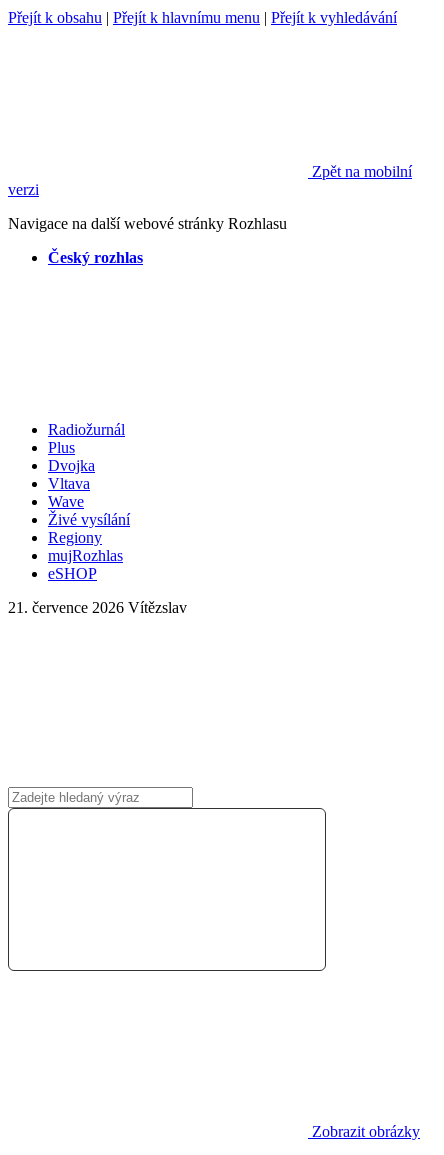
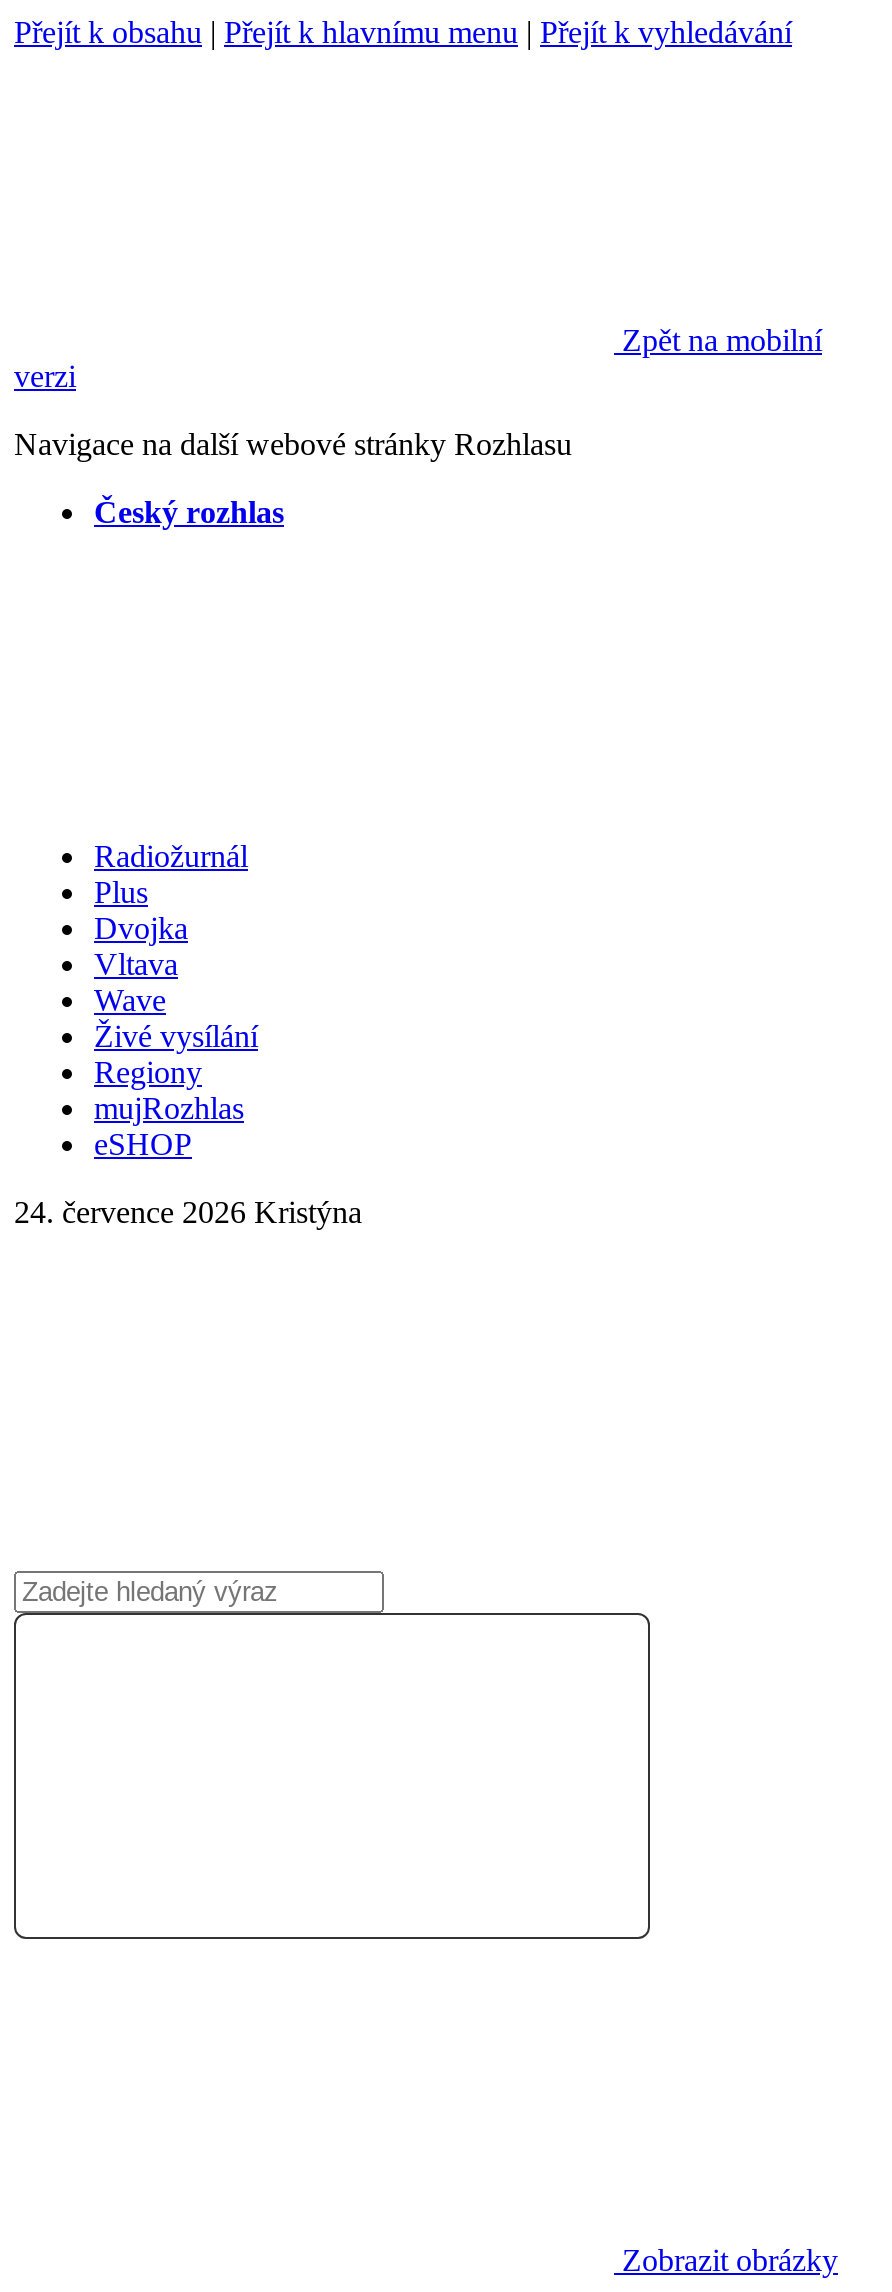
[8,599,187,616] 21. července 2026 Vítězslav -> [14,1195,362,1229] 24. července 2026 Kristýna

